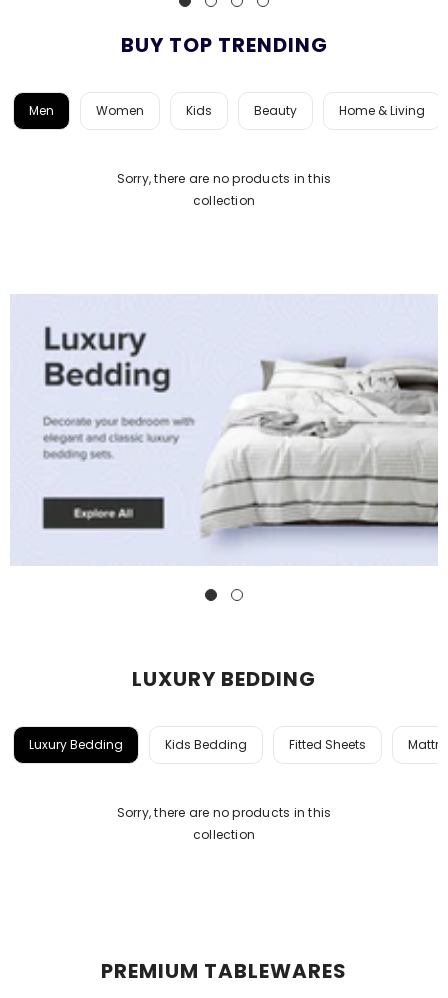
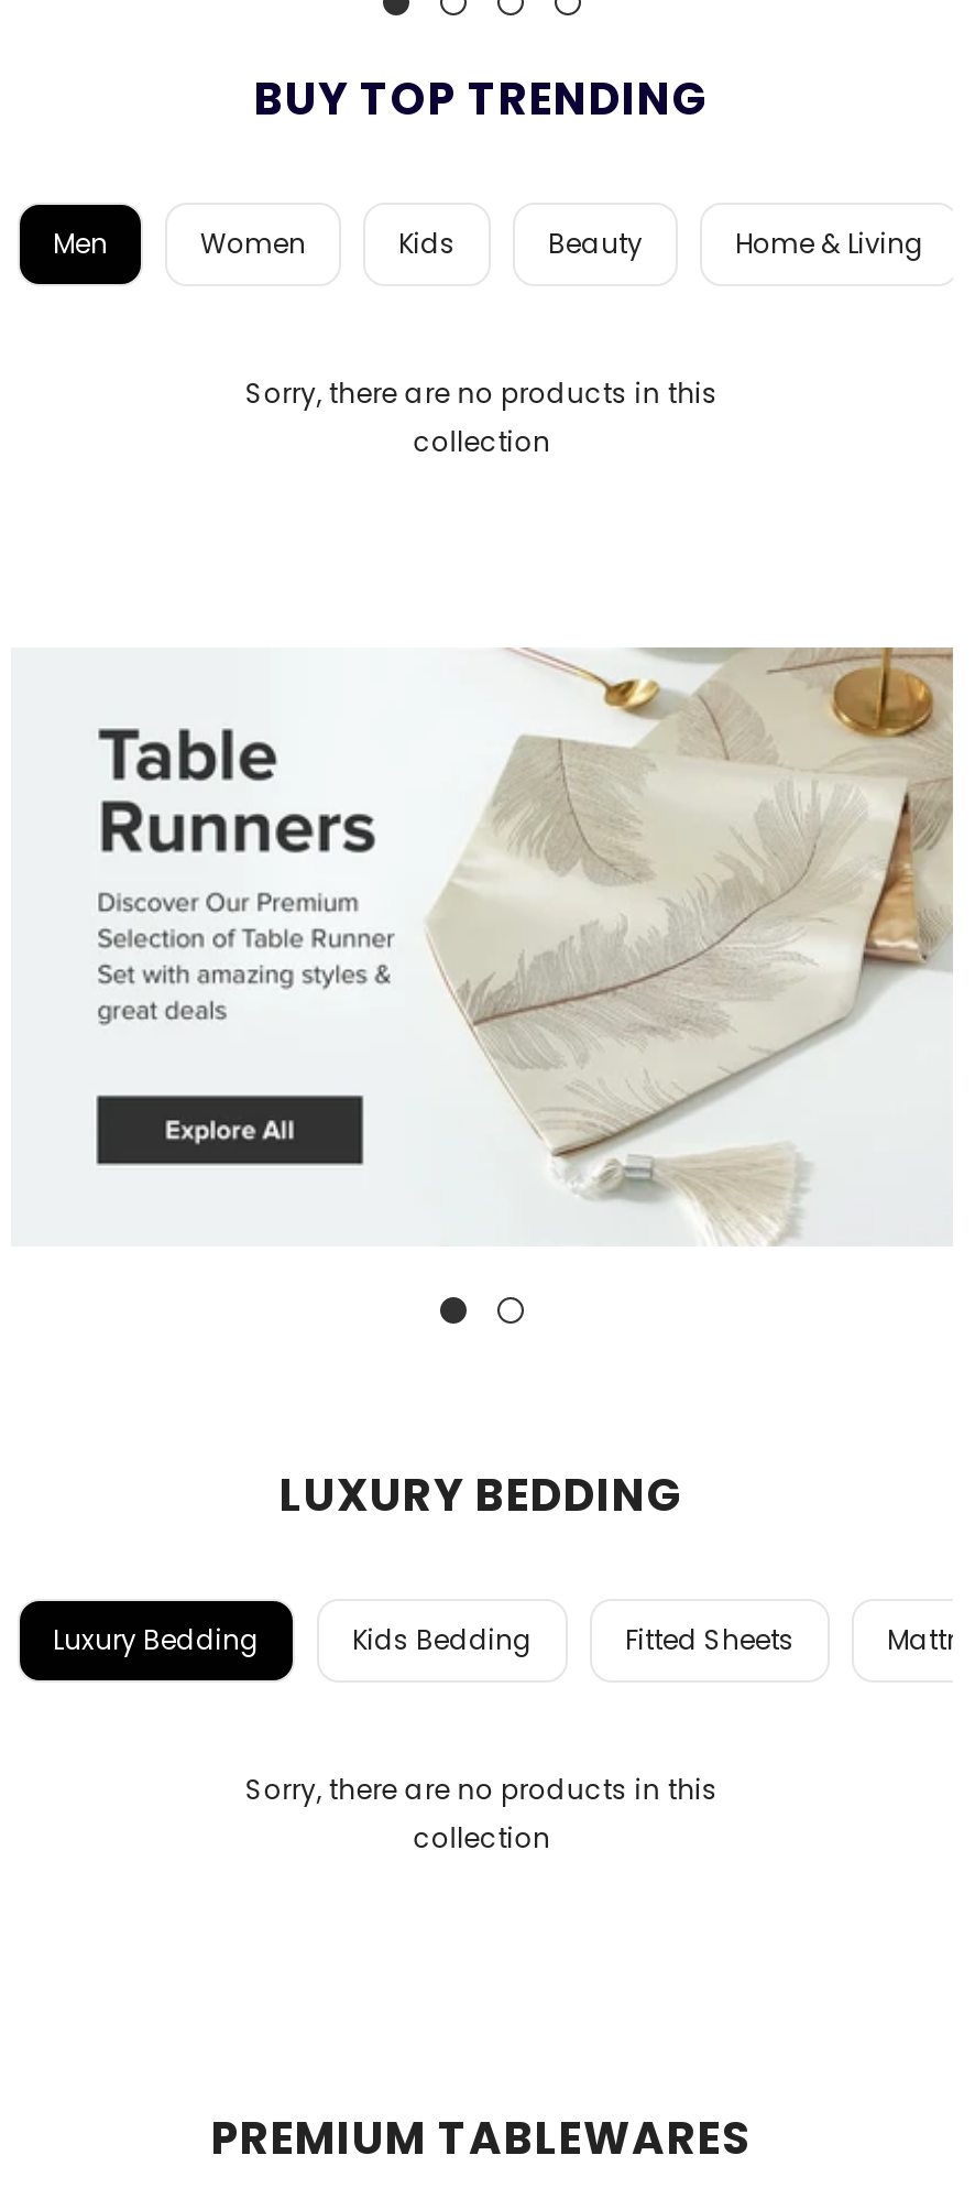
[41,294,439,564] [image] -> [81,645,955,1244] [image]

